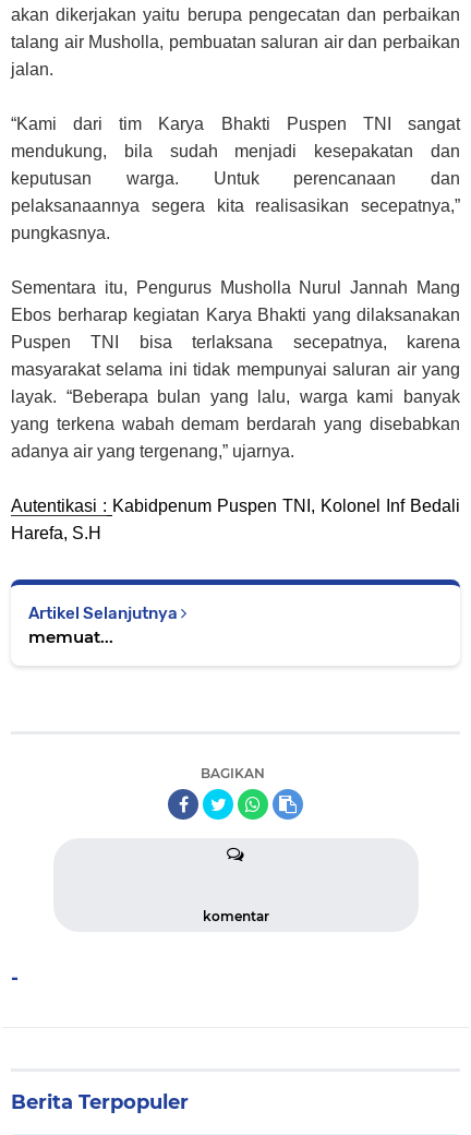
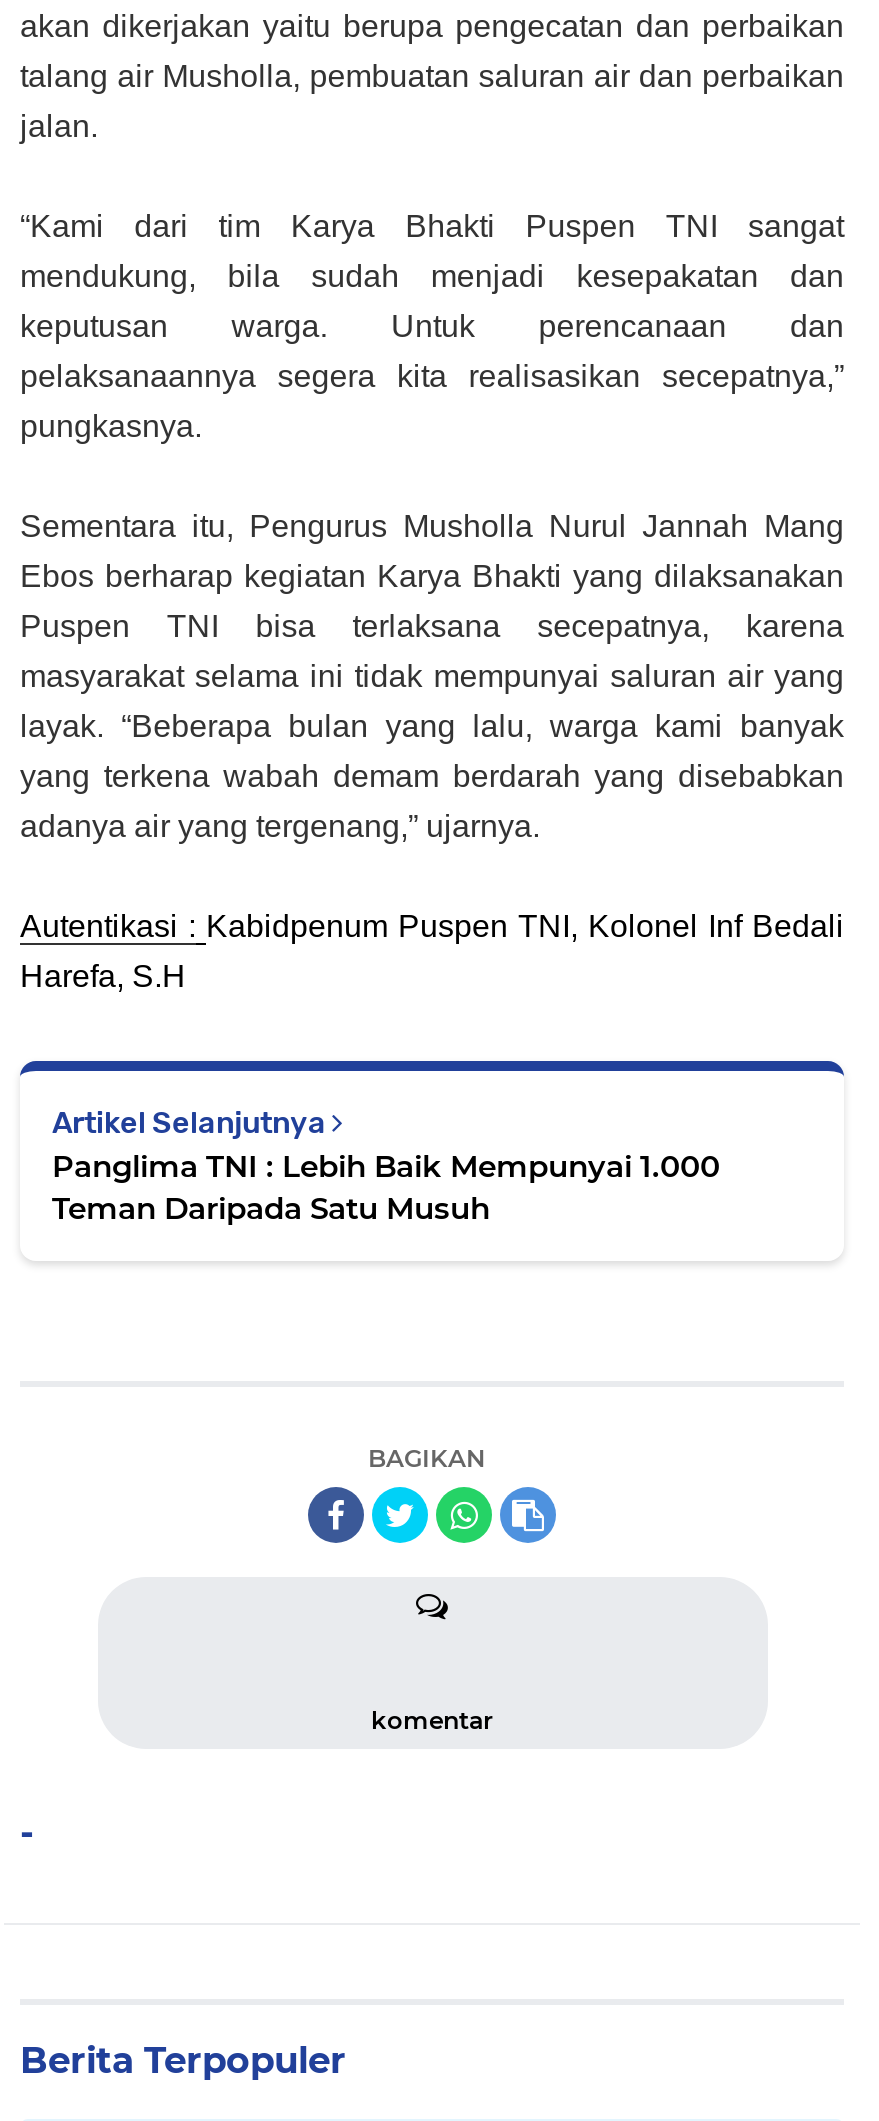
[28,627,113,647] memuat... -> [52,1147,720,1227] Panglima TNI : Lebih Baik Mempunyai 1.000 | Teman Daripada Satu Musuh

